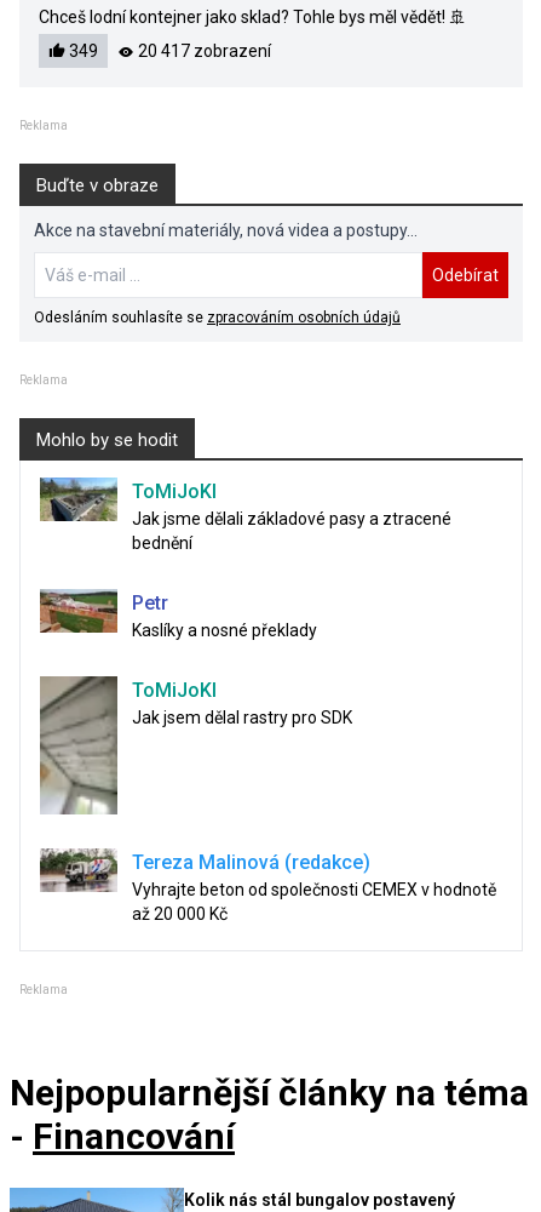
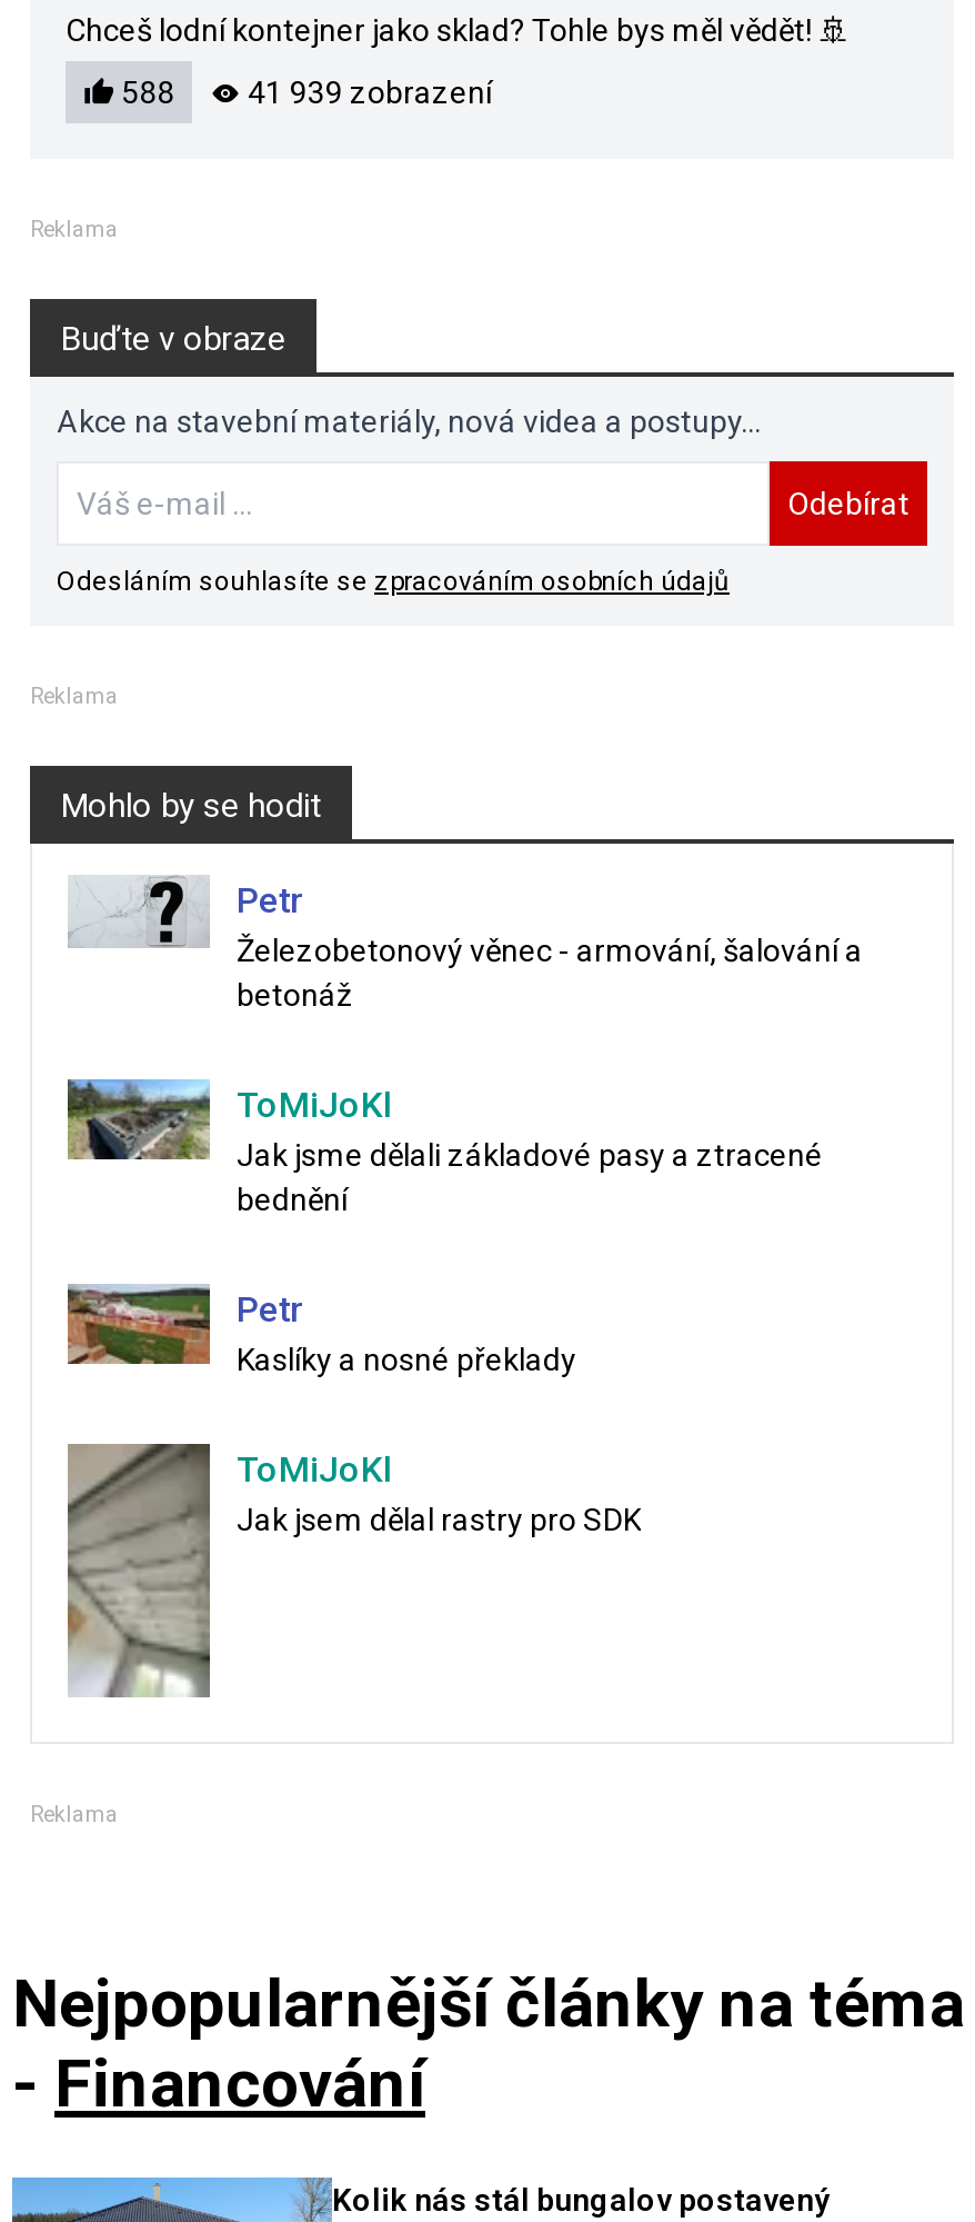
[65,41,98,61] 349 -> [114,74,174,110] 588
[134,41,271,61] 20 417 zobrazení -> [241,74,492,110] 41 939 zobrazení
none -> [70,875,863,1013] [image] | Petr | Železobetonový věnec - armování, šalování a | betonáž
moved [39,476,451,727] -> [66,1077,823,1537]: [image] | ToMiJoKl | Jak jsme dělali základové pasy a ztracené | bednění | Petr | Kaslíky a nosné překlady | ToMiJoKl | Jak jsem dělal rastry pro SDK
moved [39,675,120,817] -> [66,1442,214,1702]: [image]
[40,847,496,923] [image] | Tereza Malinová (redakce) | Vyhrajte beton od společnosti CEMEX v hodnotě | až 20 000 Kč -> none

